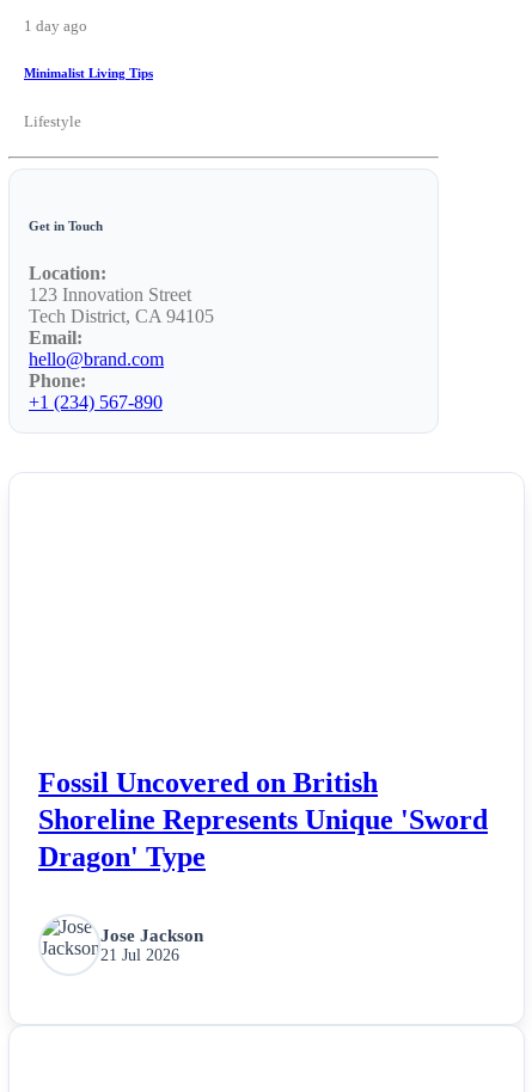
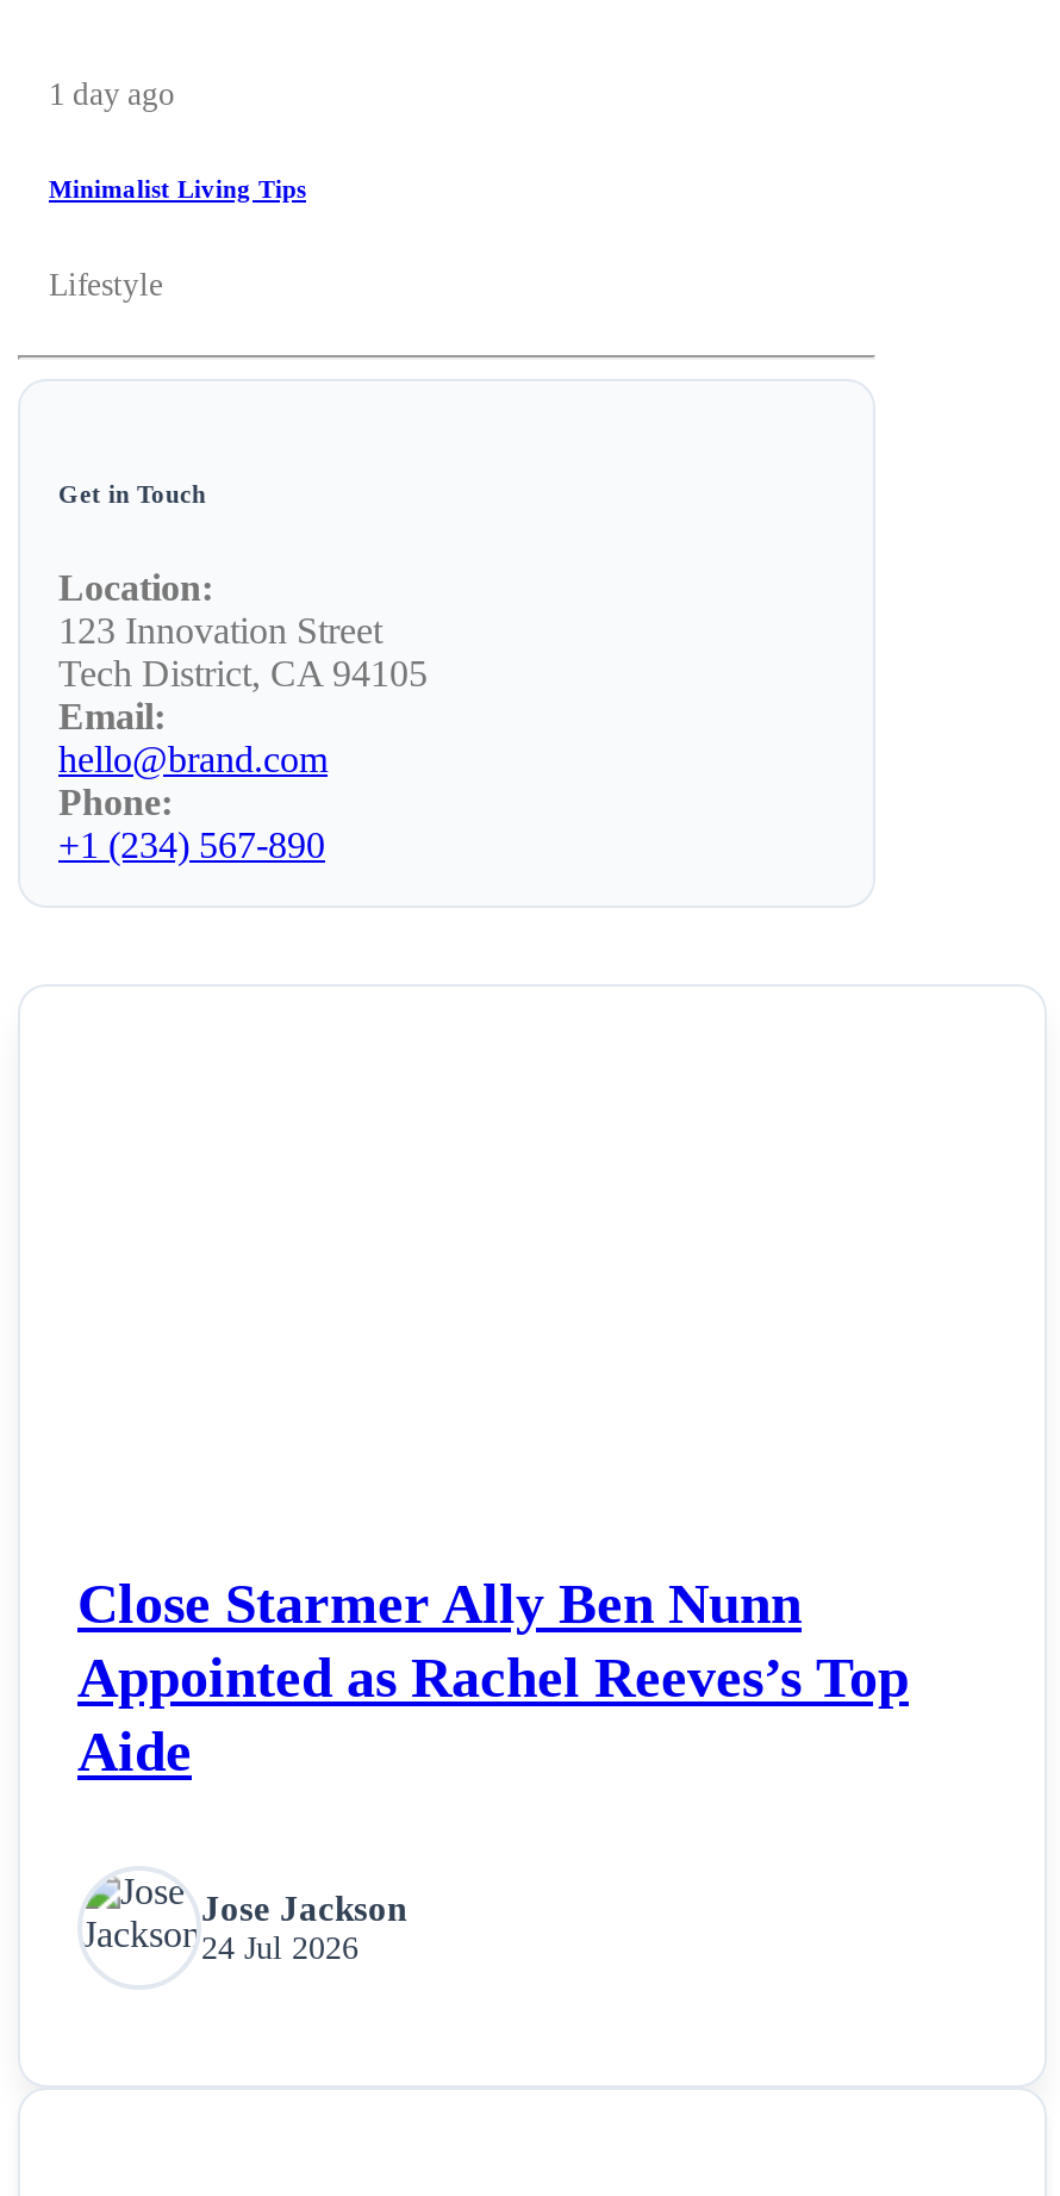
[38,767,488,872] Fossil Uncovered on British | Shoreline Represents Unique 'Sword | Dragon' Type -> [77,1573,909,1782] Close Starmer Ally Ben Nunn | Appointed as Rachel Reeves’s Top | Aide
[100,946,179,964] 21 Jul 2026 -> [201,1930,358,1966] 24 Jul 2026

